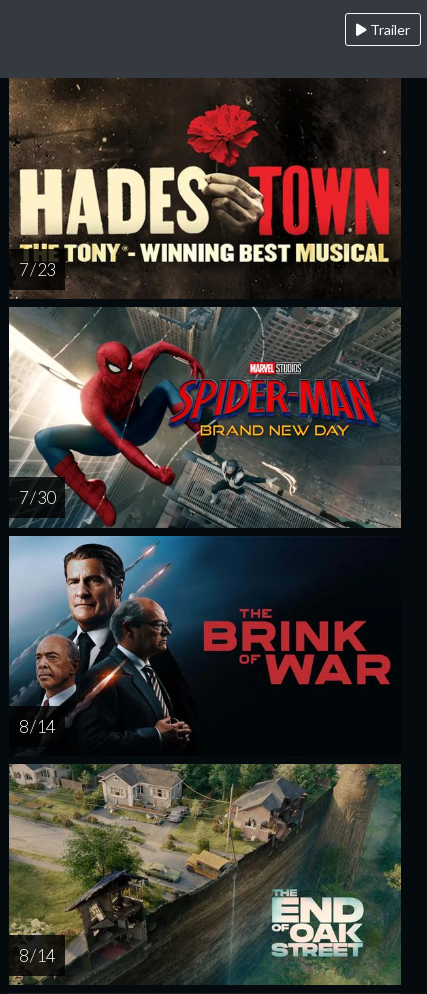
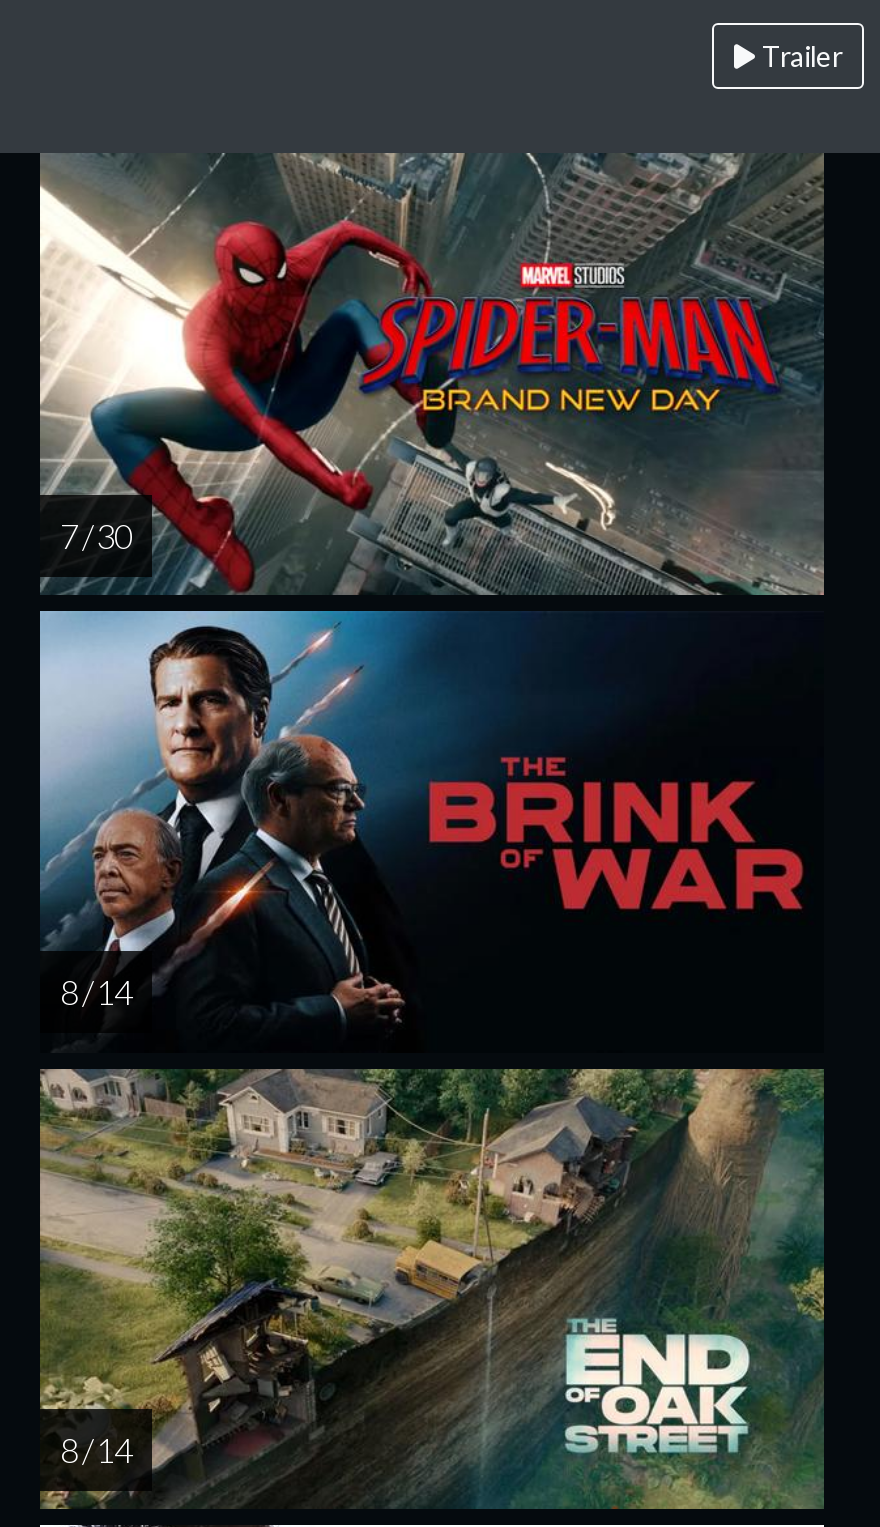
[9,78,401,299] [image] | 7 / 23 -> none

